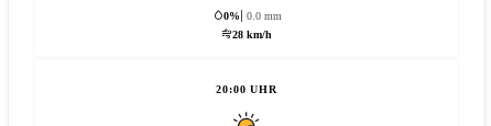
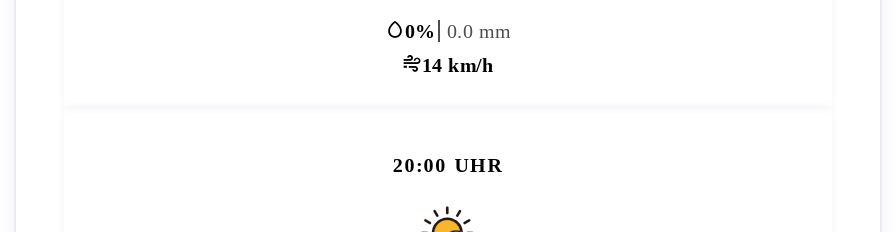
[232,28,272,40] 28 km/h -> [422,53,494,75] 14 km/h

